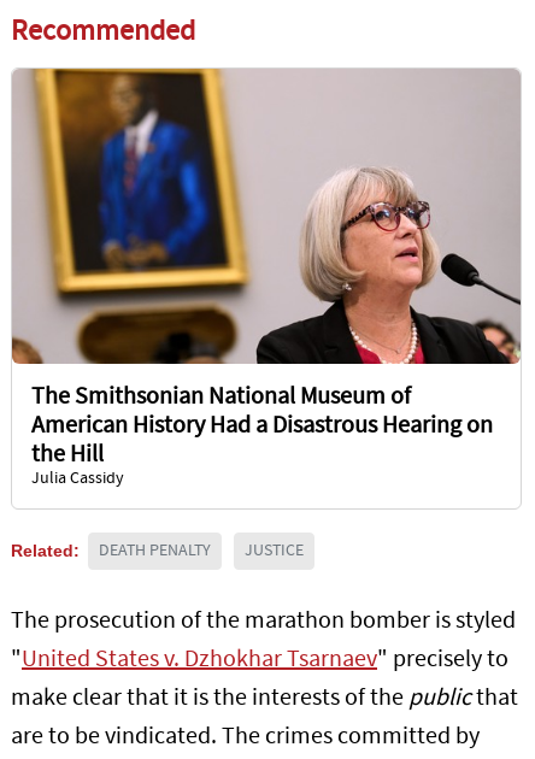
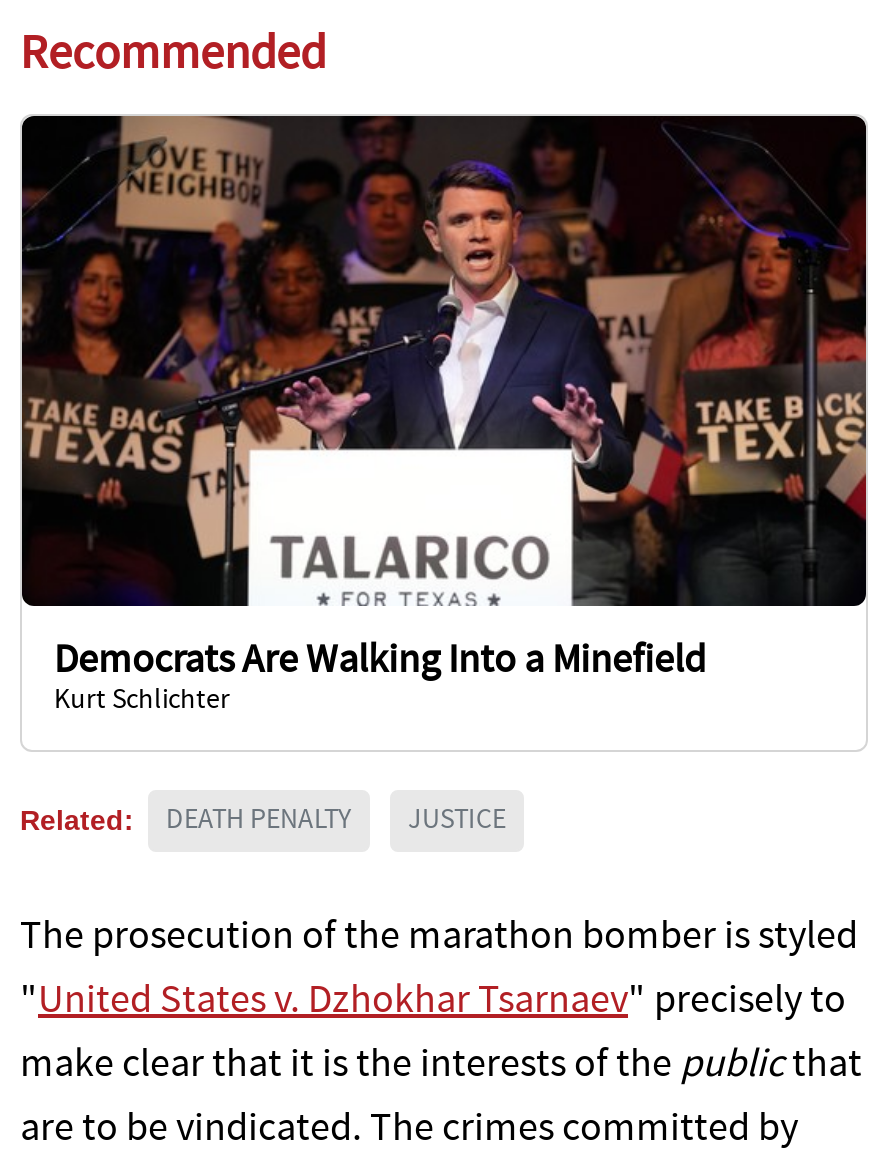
[11,67,522,487] [image] | The Smithsonian National Museum of | American History Had a Disastrous Hearing on | the Hill | Julia Cassidy -> [20,114,868,715] [image] | Democrats Are Walking Into a Minefield | Kurt Schlichter

